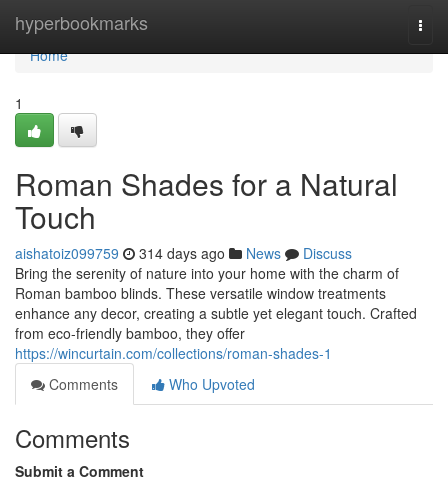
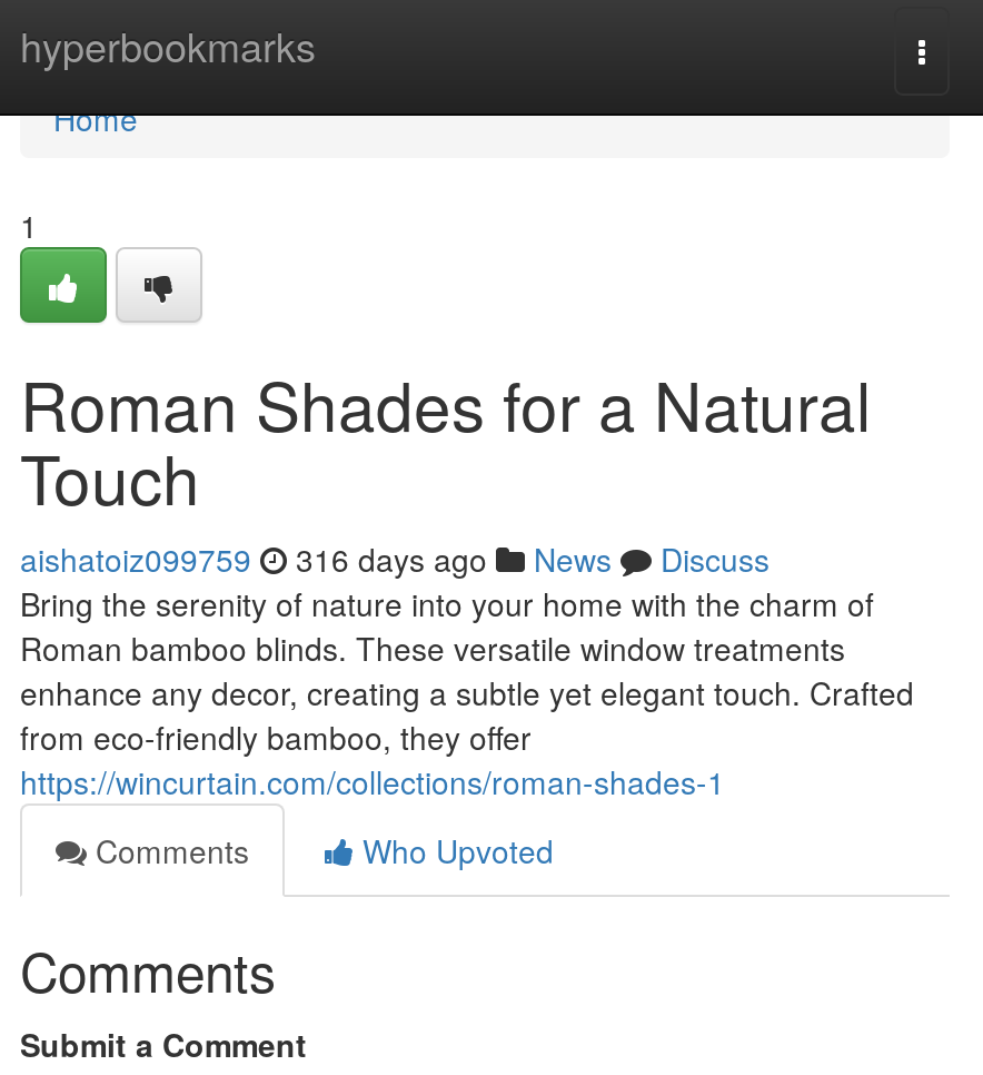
[15,243,352,263] aishatoiz099759 314 days ago News Discuss -> [20,536,769,581] aishatoiz099759 316 days ago News Discuss

